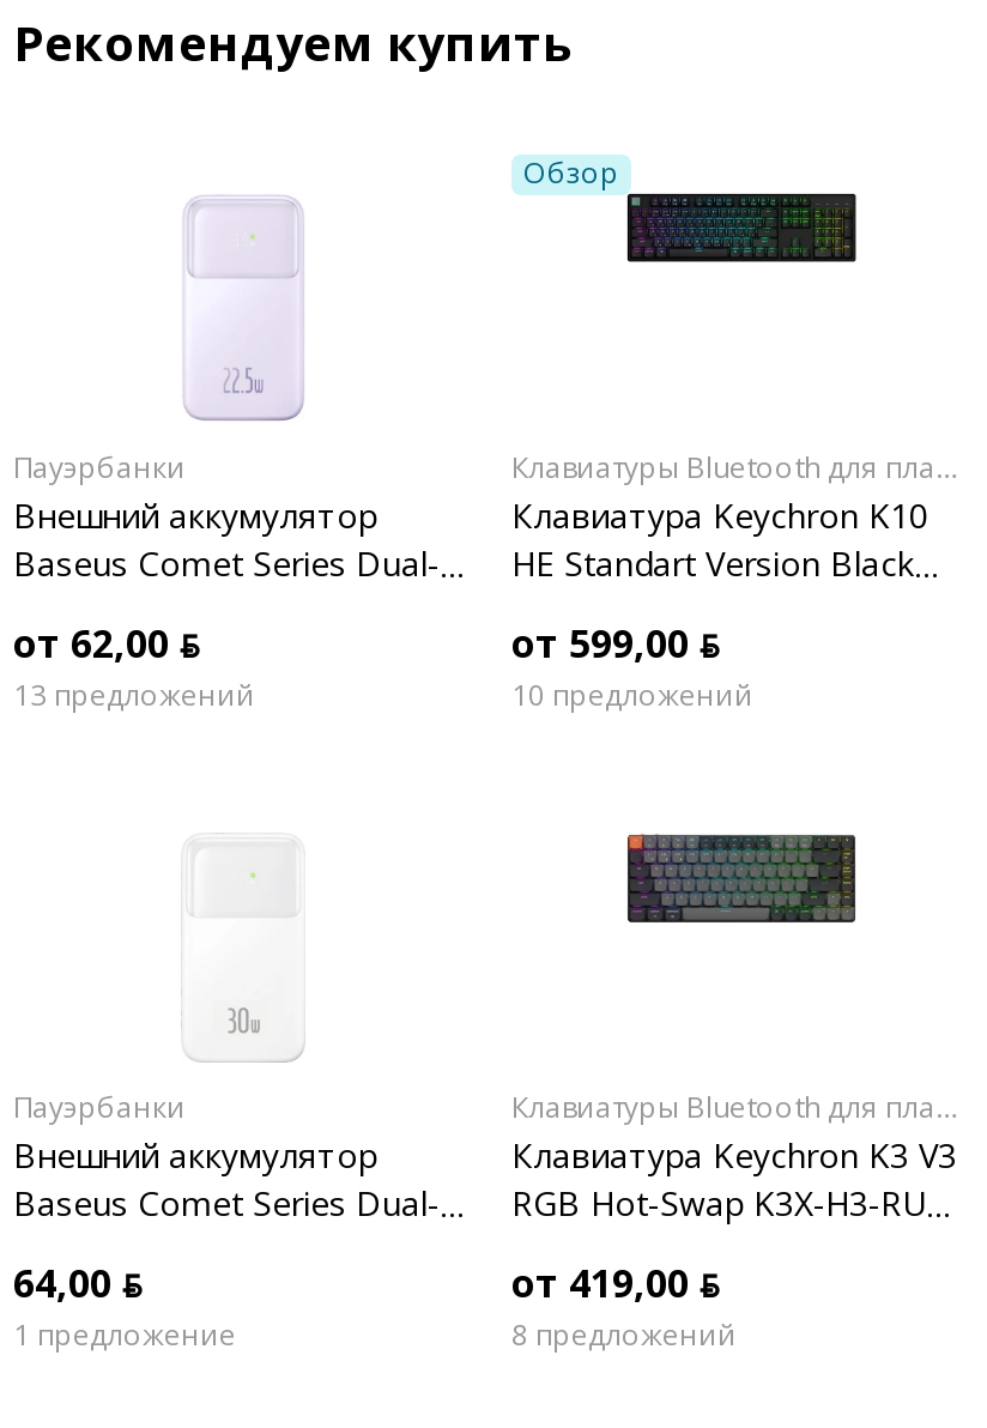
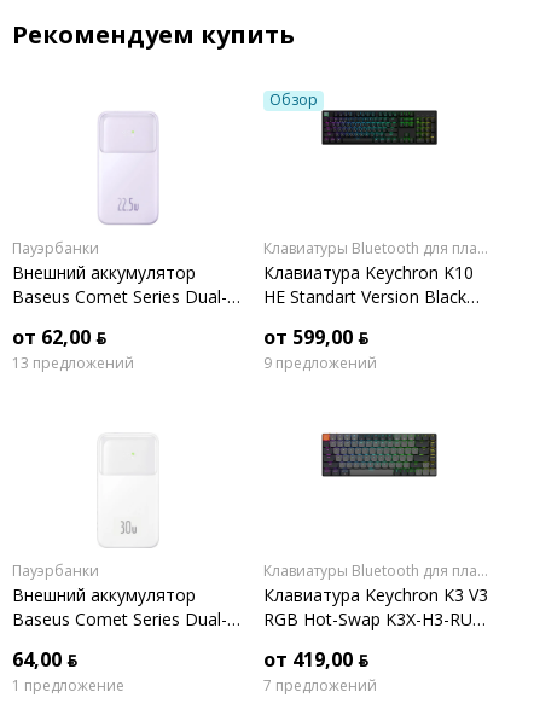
[511,675,753,716] 10 предложений -> [263,353,377,373] 9 предложений
[511,1315,737,1356] 8 предложений -> [263,675,377,696] 7 предложений

